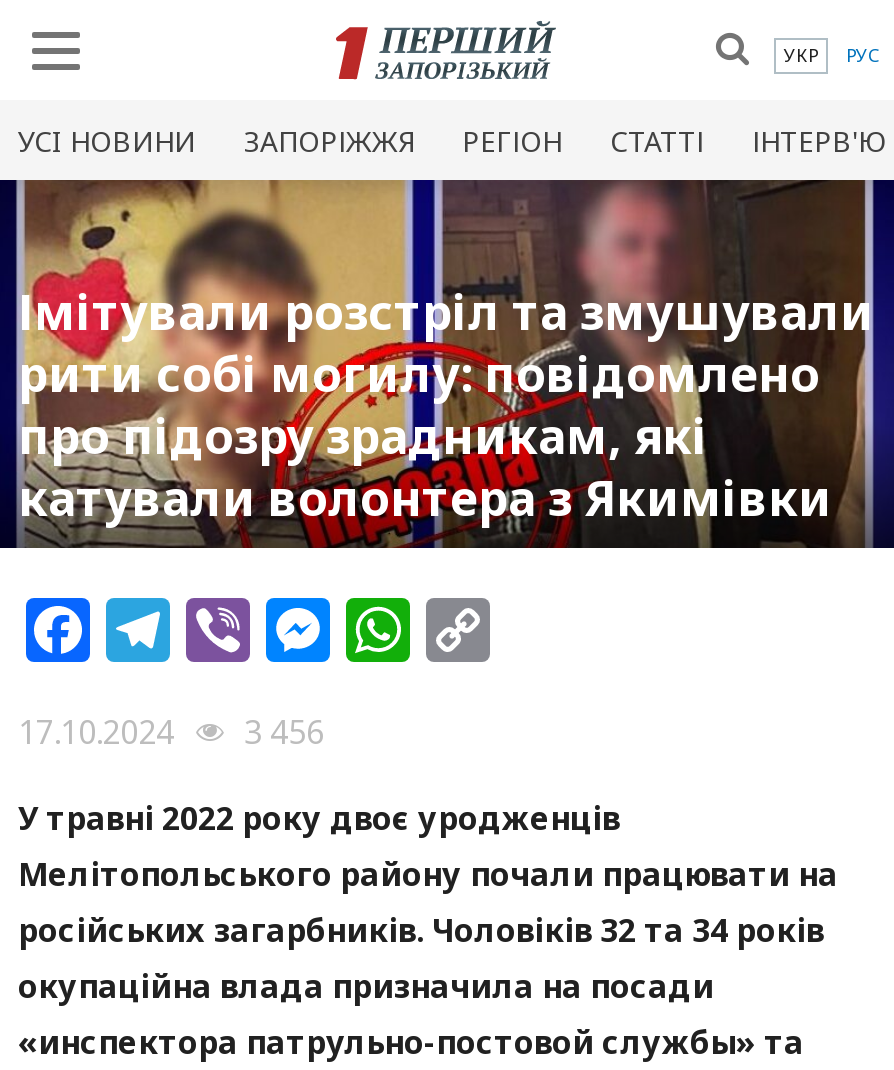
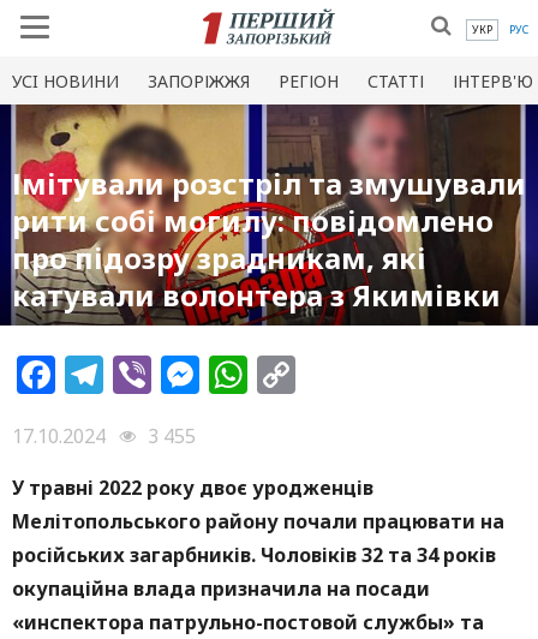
[18,709,324,753] 17.10.2024 3 456 -> [12,422,196,449] 17.10.2024 3 455

